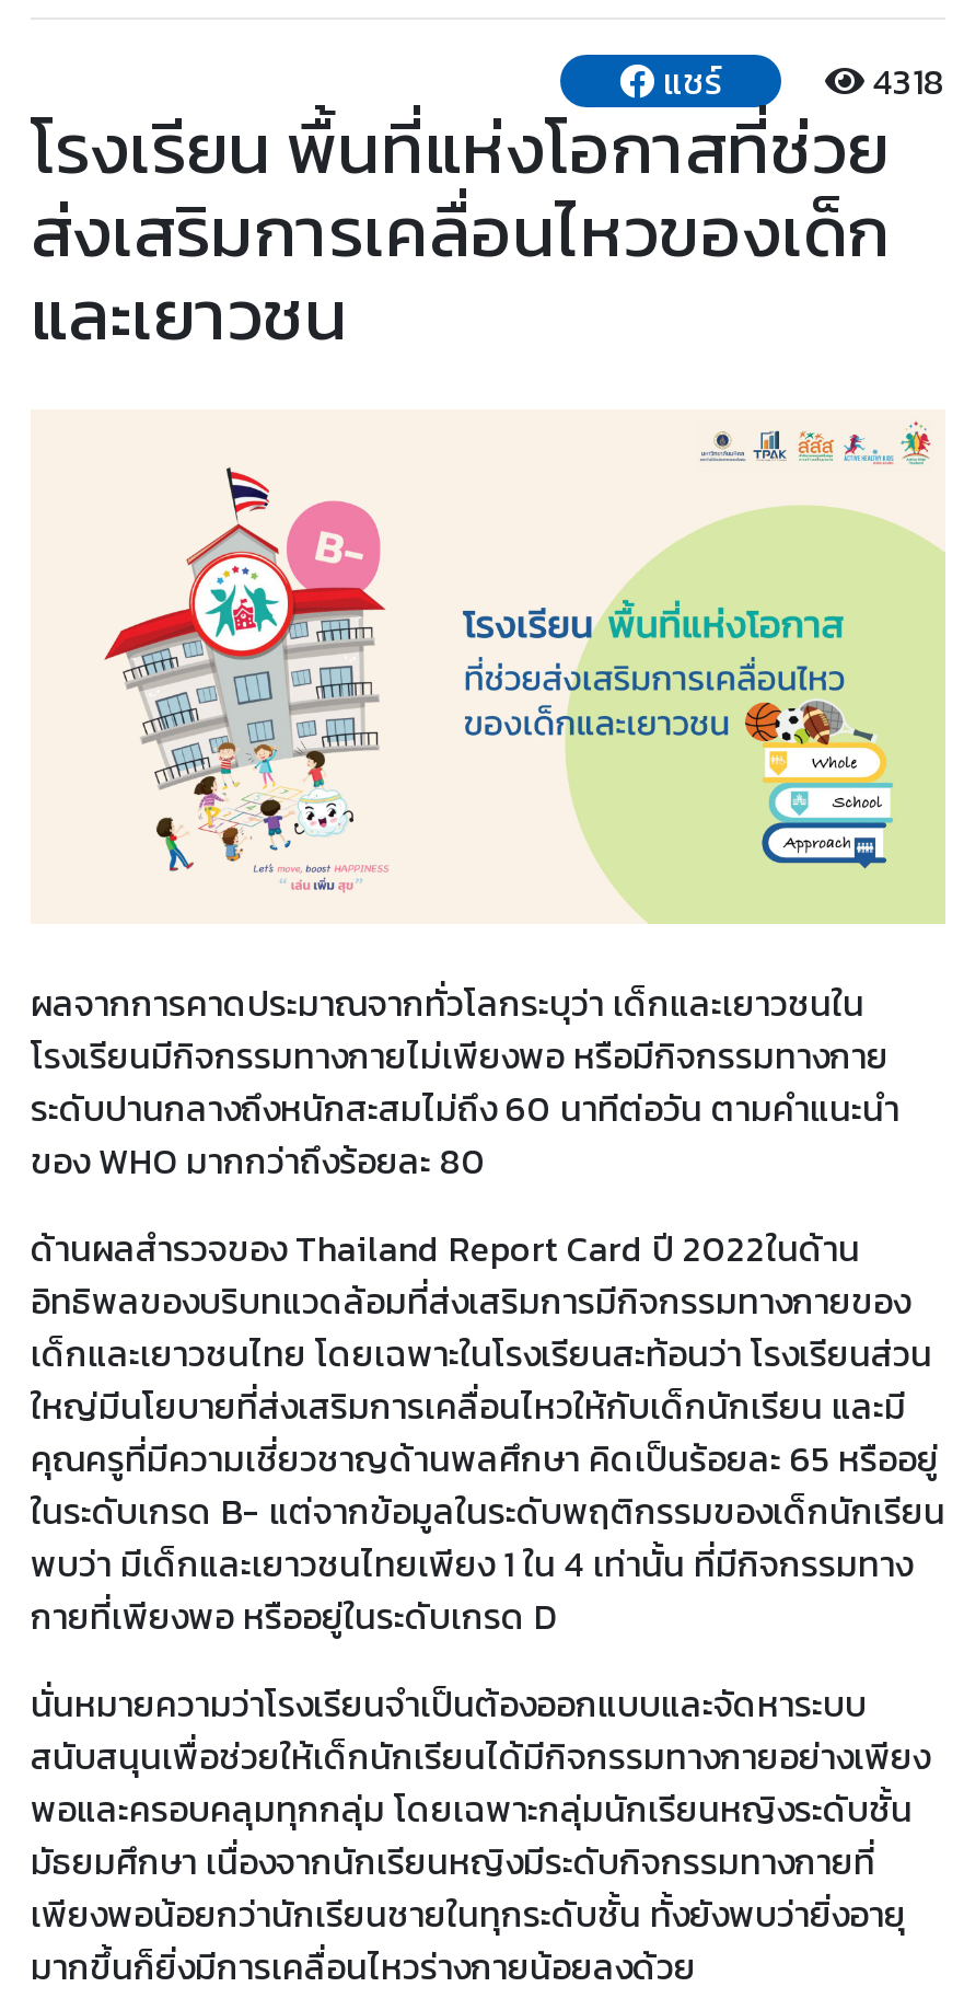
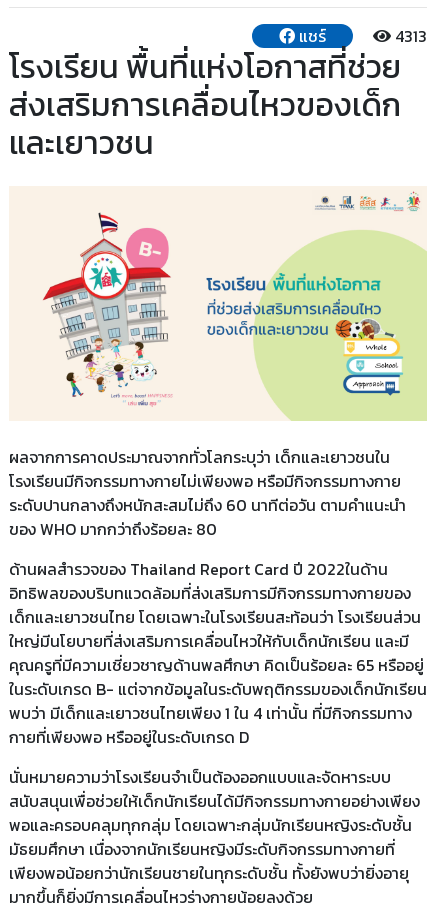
[864,55,945,107] 4318 -> [391,24,427,48] 4313

